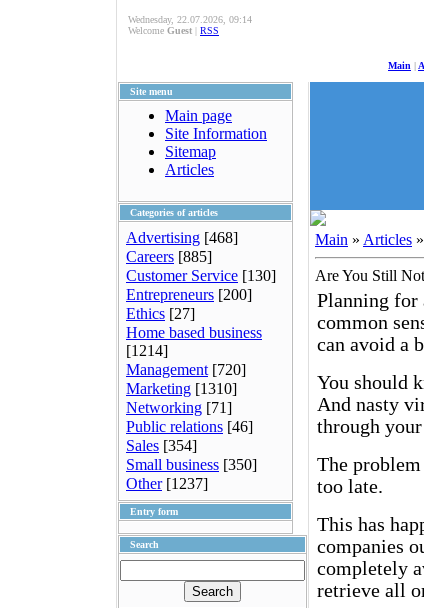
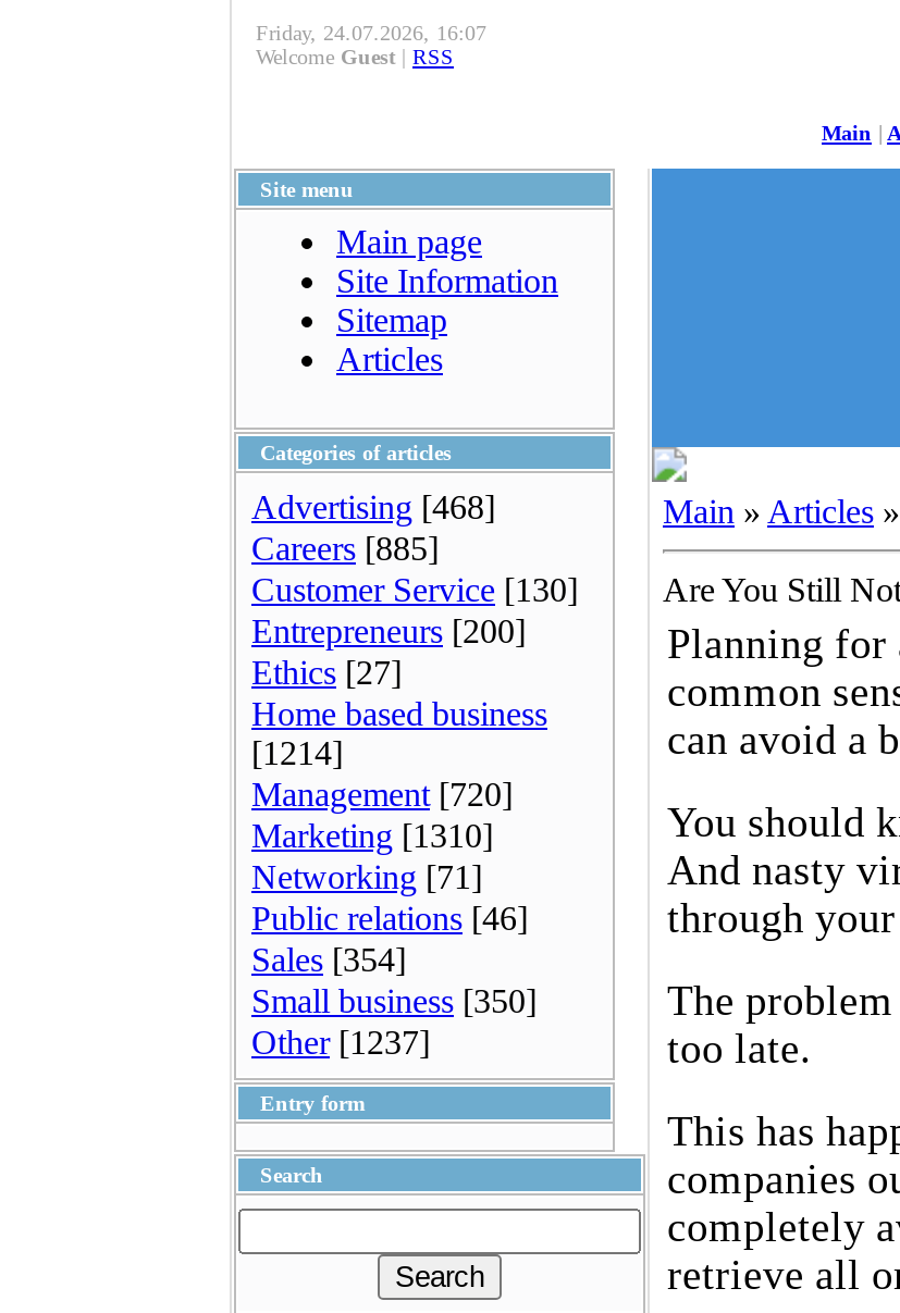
[128,14,252,25] Wednesday, 22.07.2026, 09:14 -> [256,21,486,45] Friday, 24.07.2026, 16:07

